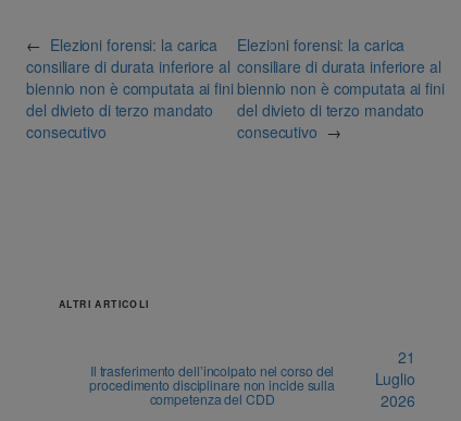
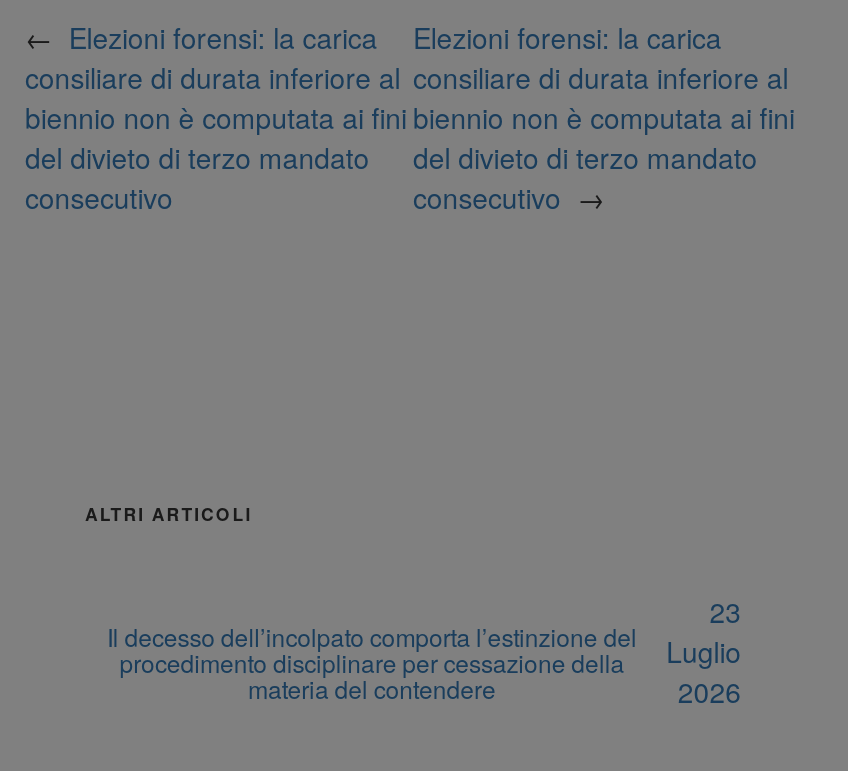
[398,346,415,368] 21 -> [709,592,741,632] 23
[90,361,334,380] Il trasferimento dell’incolpato nel corso del -> [107,619,637,653] Il decesso dell’incolpato comporta l’estinzione del
[89,375,335,394] procedimento disciplinare non incide sulla -> [119,645,624,679] procedimento disciplinare per cessazione della
[149,389,275,408] competenza del CDD -> [248,671,496,705] materia del contendere

